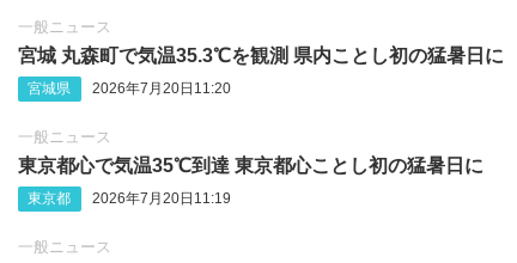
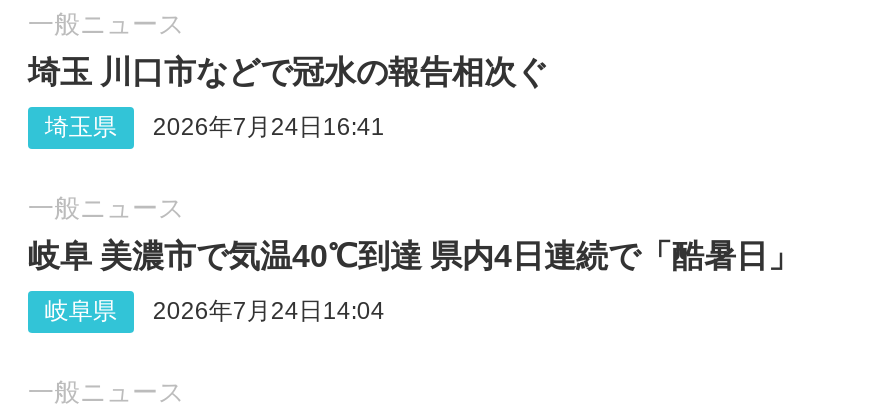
[18,45,504,66] 宮城 丸森町で気温35.3℃を観測 県内ことし初の猛暑日に -> [28,55,548,89] 埼玉 川口市などで冠水の報告相次ぐ
[28,80,231,97] 宮城県 | 2026年7月20日11:20 -> [45,113,385,141] 埼玉県 | 2026年7月24日16:41
[18,156,483,176] 東京都心で気温35℃到達 東京都心ことし初の猛暑日に -> [28,239,800,273] 岐阜 美濃市で気温40℃到達 県内4日連続で「酷暑日」
[28,190,231,207] 東京都 | 2026年7月20日11:19 -> [45,297,385,325] 岐阜県 | 2026年7月24日14:04

